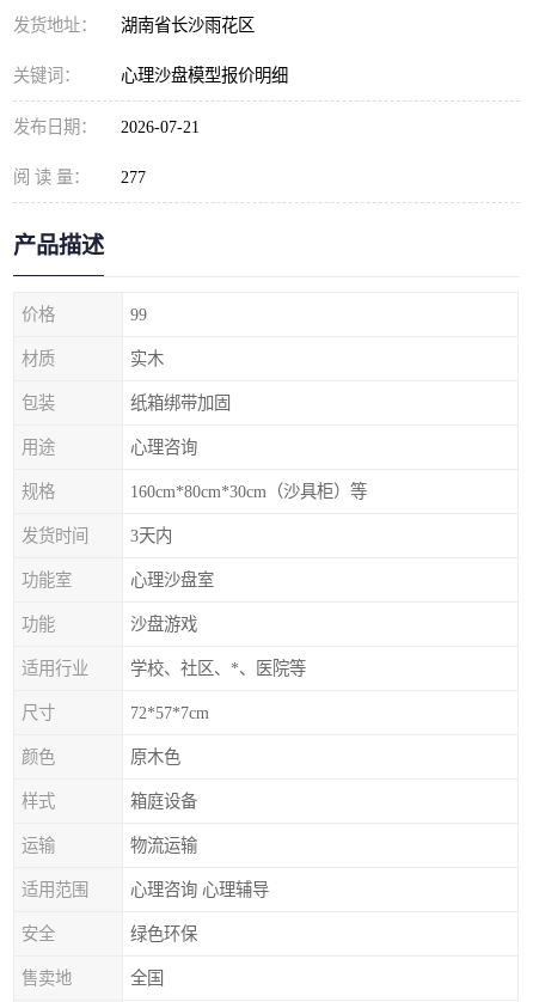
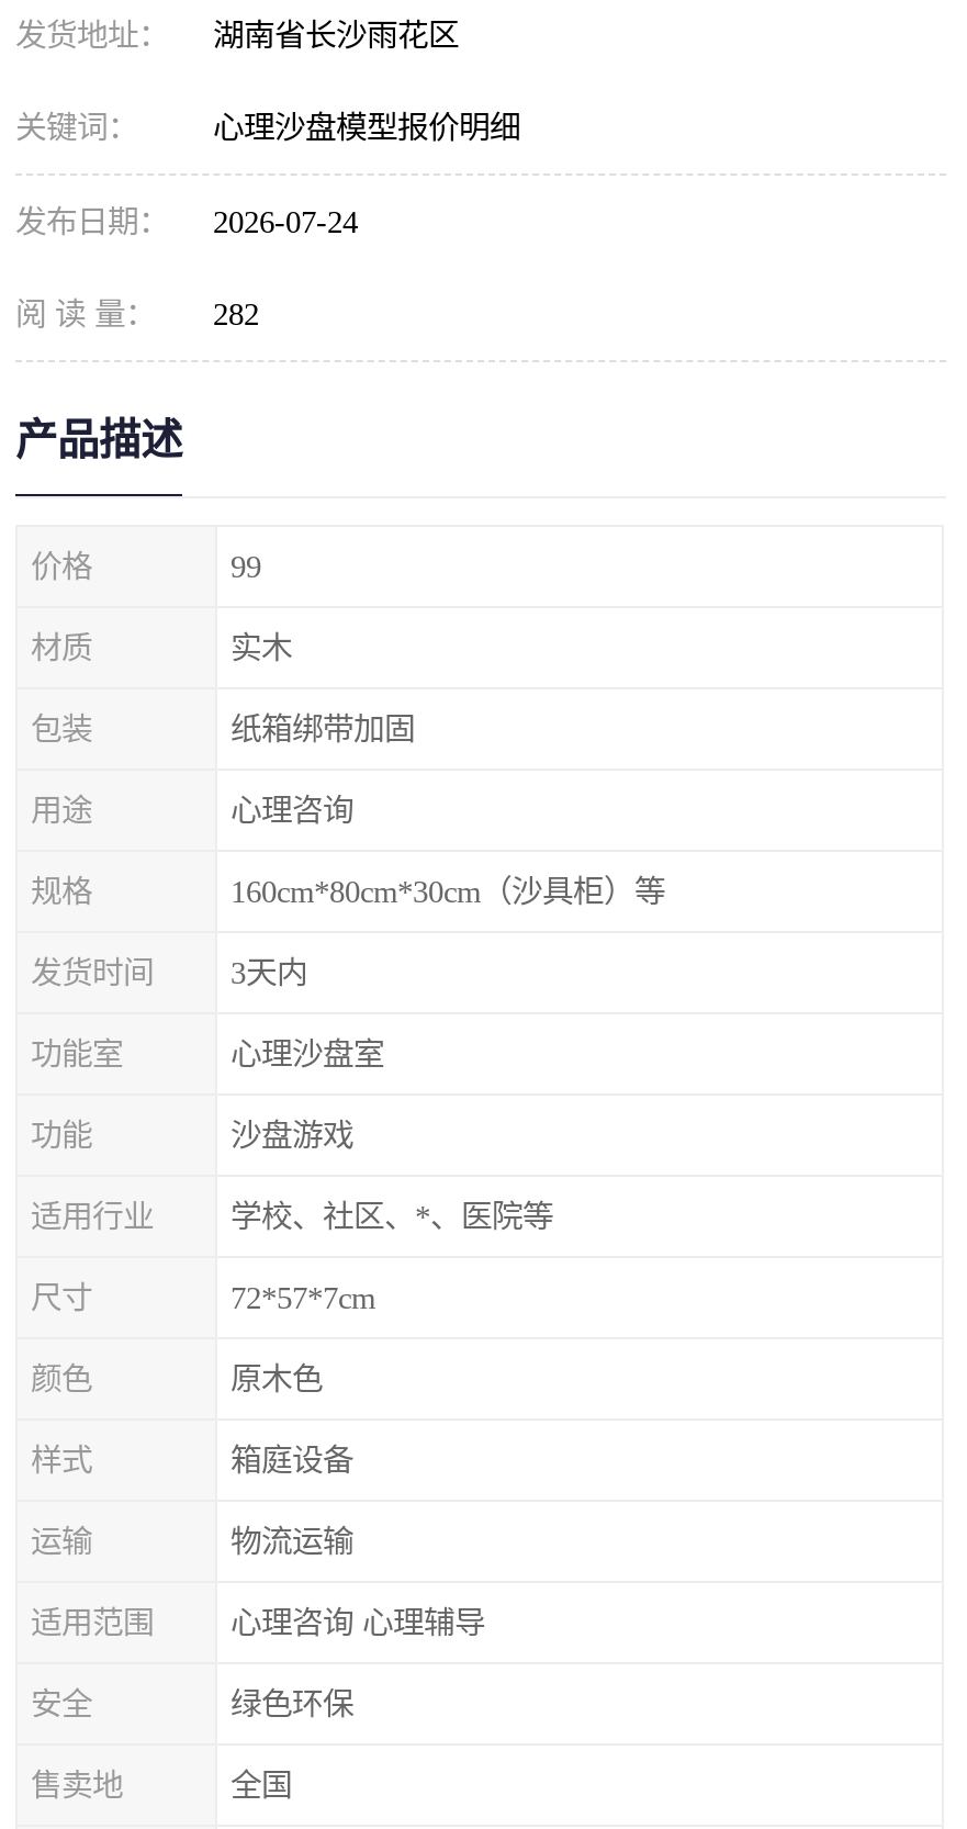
[13,117,200,136] 发布日期： 2026-07-21 -> [15,204,358,239] 发布日期： 2026-07-24
[13,167,146,187] 阅 读 量： 277 -> [15,296,259,332] 阅 读 量： 282

